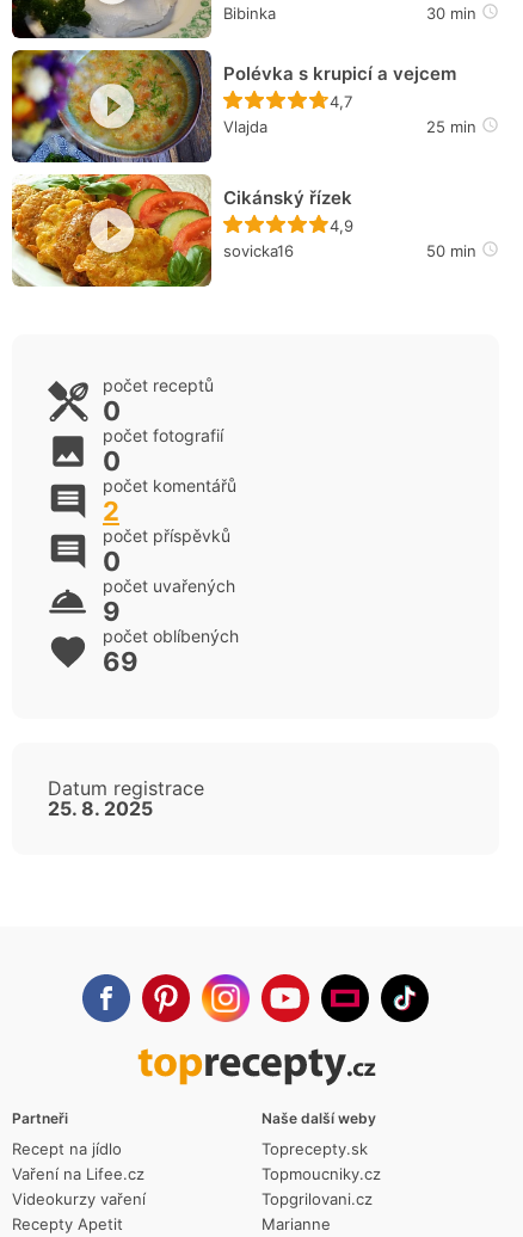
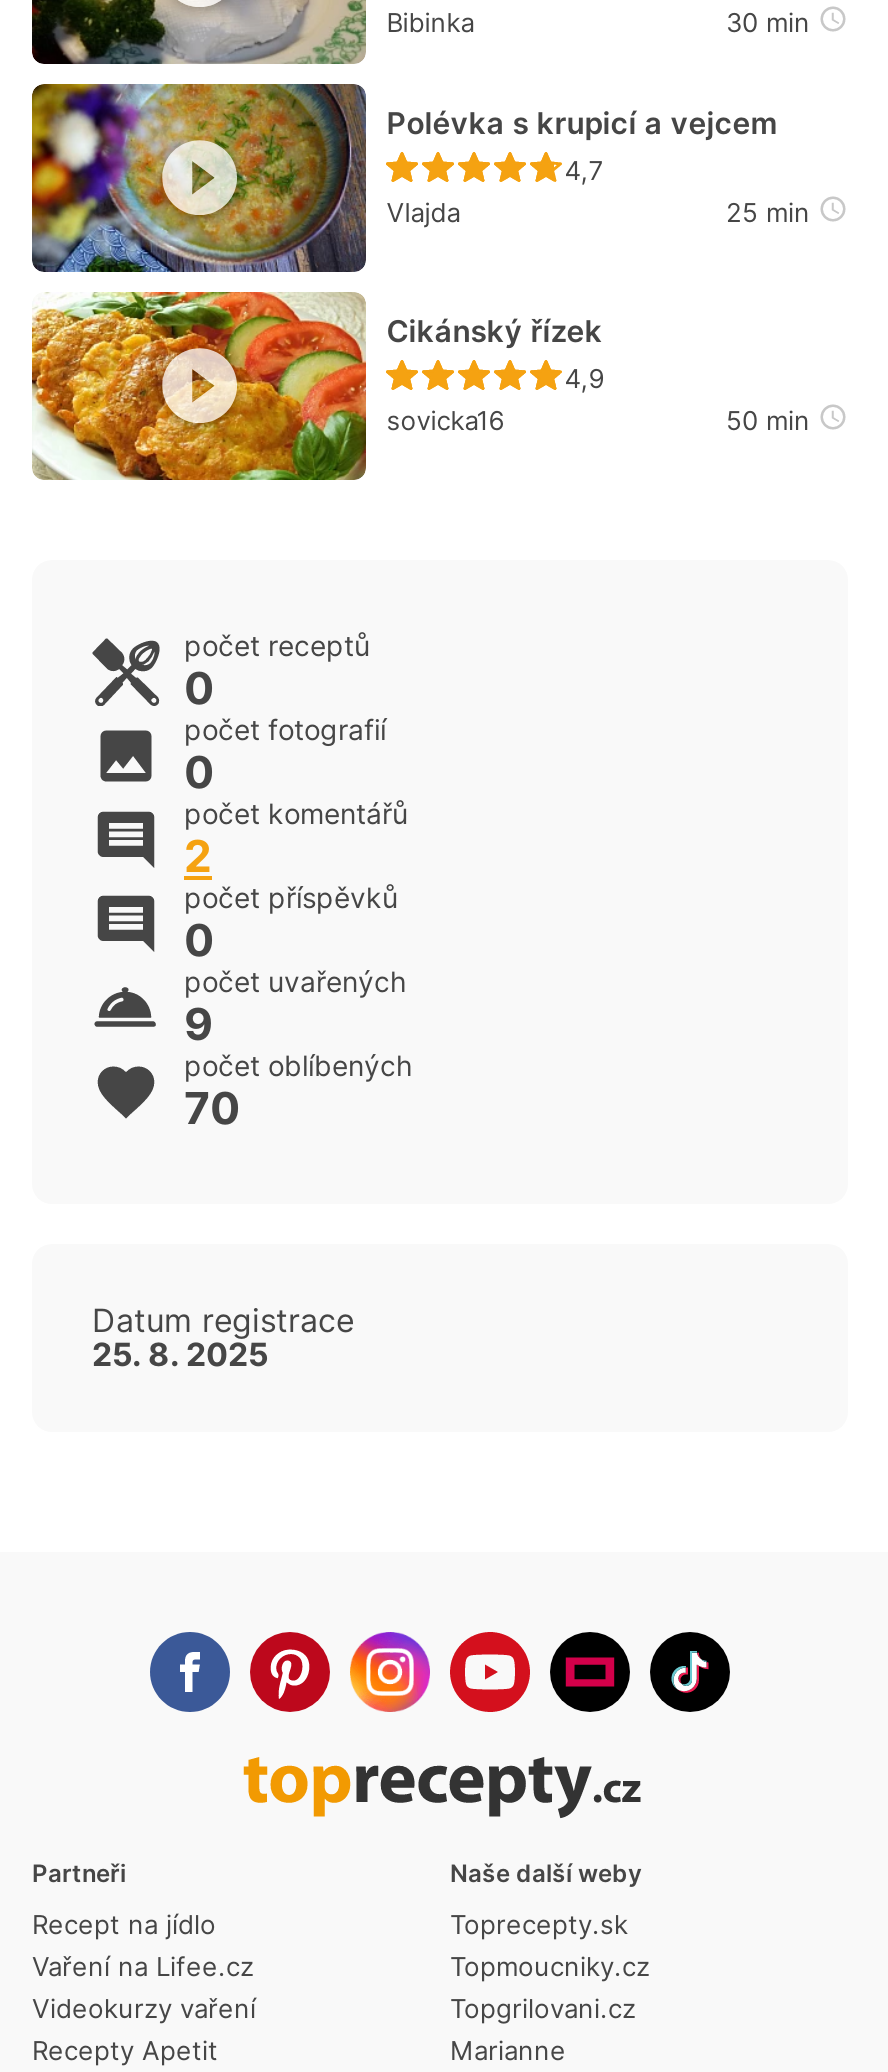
[103,646,139,677] 69 -> [184,1082,240,1134] 70

